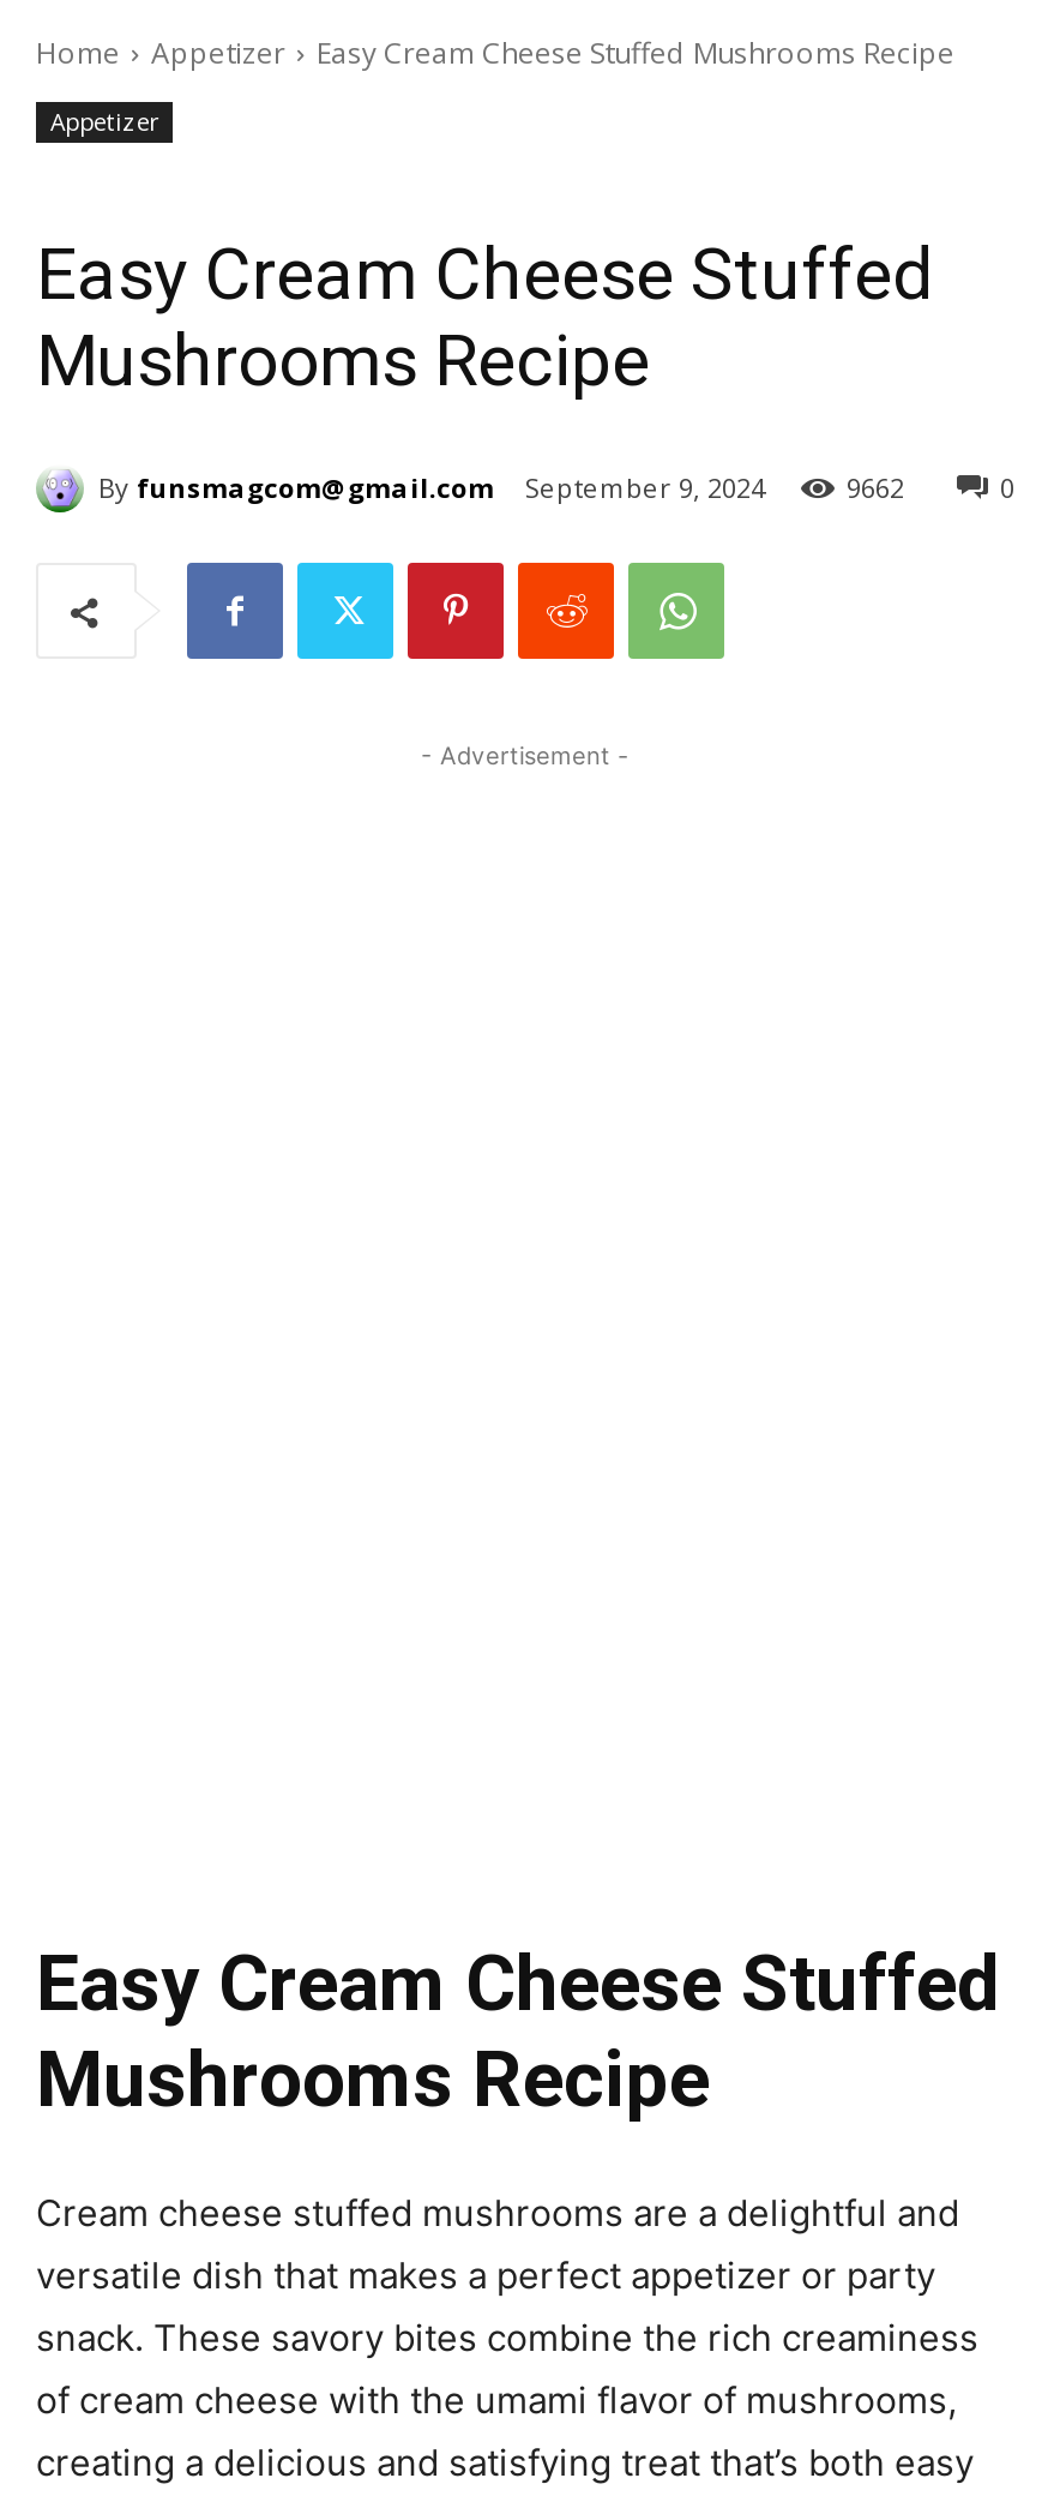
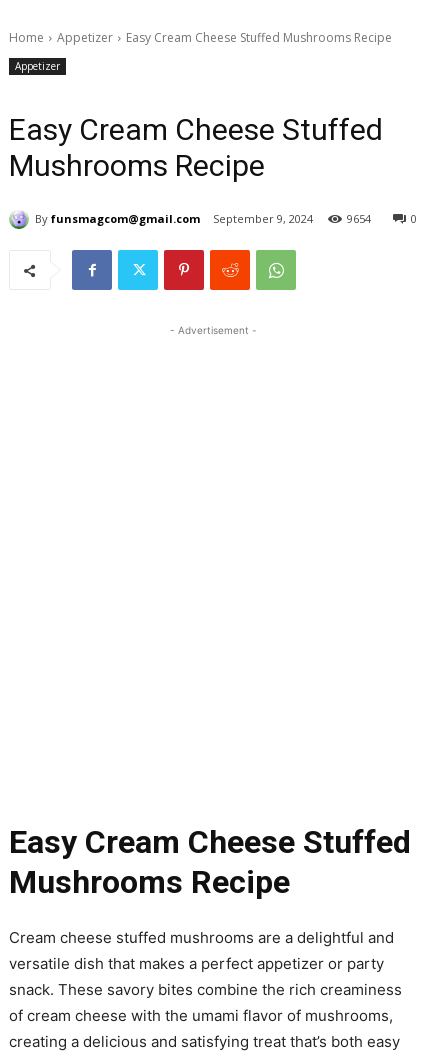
[847,469,904,505] 9662 -> [347,211,371,226] 9654

